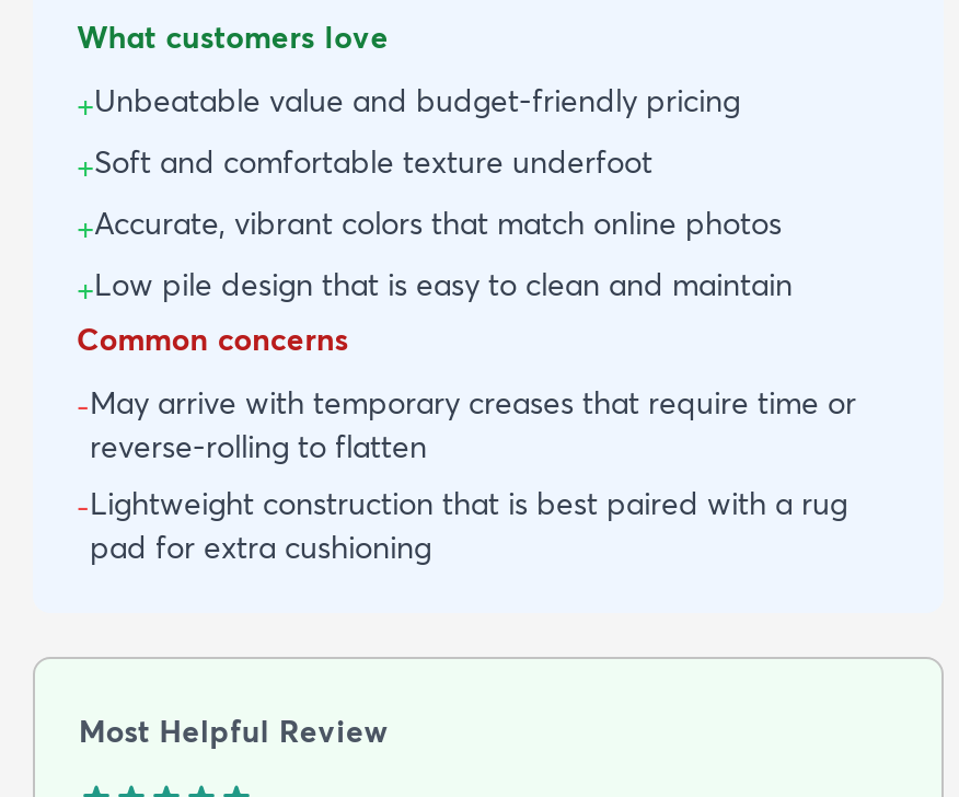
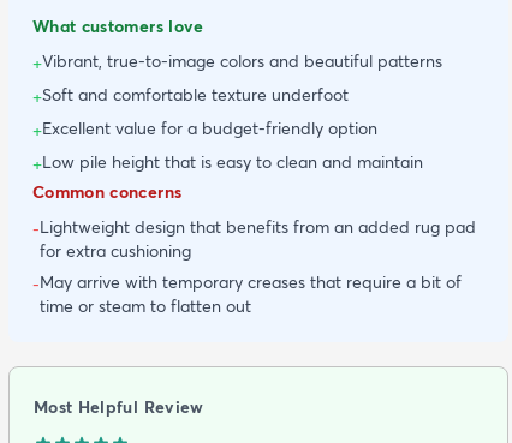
[77,81,740,125] +Unbeatable value and budget-friendly pricing -> [32,51,442,75] +Vibrant, true-to-image colors and beautiful patterns
[77,204,793,309] +Accurate, vibrant colors that match online photos | +Low pile design that is easy to clean and maintain -> [32,118,423,175] +Excellent value for a budget-friendly option | +Low pile height that is easy to clean and maintain
[77,383,856,567] -May arrive with temporary creases that require time or | reverse-rolling to flatten | -Lightweight construction that is best paired with a rug | pad for extra cushioning -> [32,216,476,317] -Lightweight design that benefits from an added rug pad | for extra cushioning | -May arrive with temporary creases that require a bit of | time or steam to flatten out

